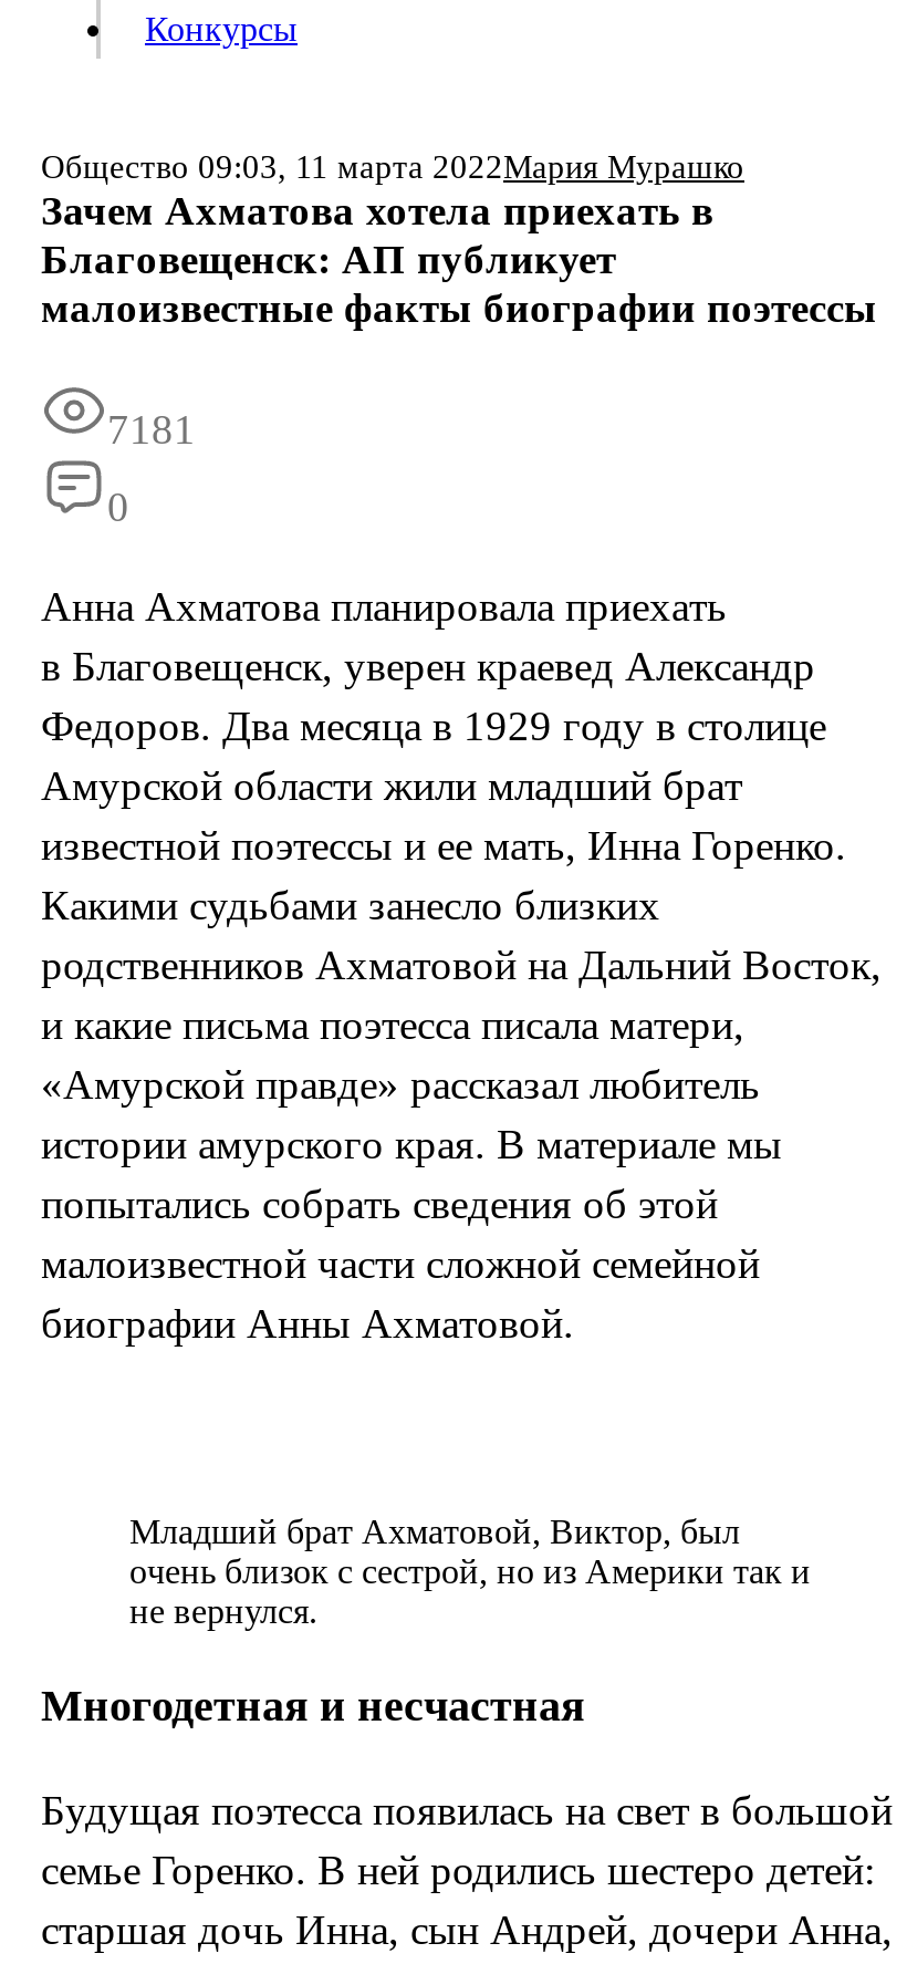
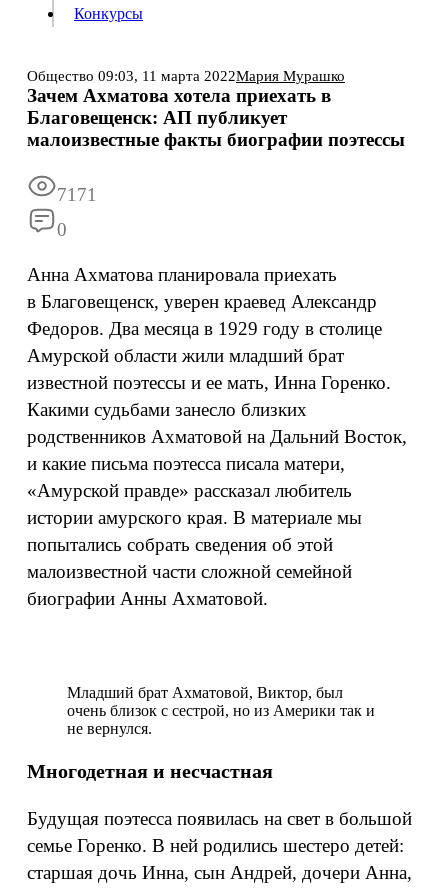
[107,407,196,453] 7181 -> [57,184,97,205] 7171

